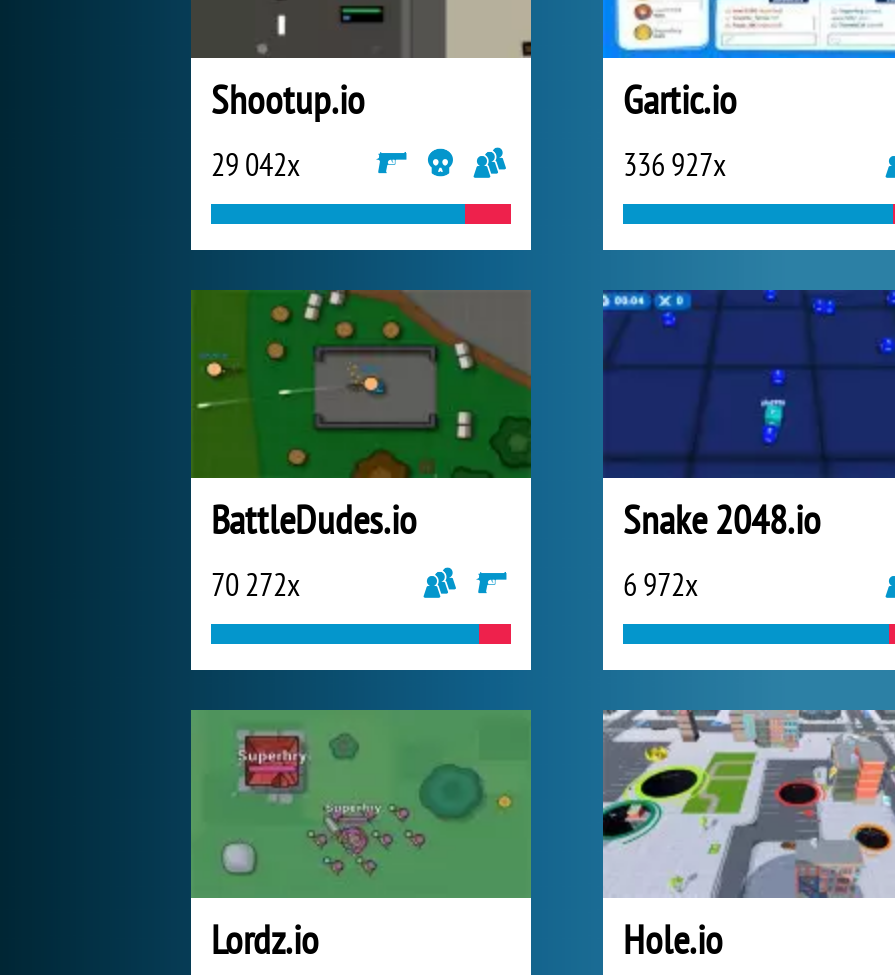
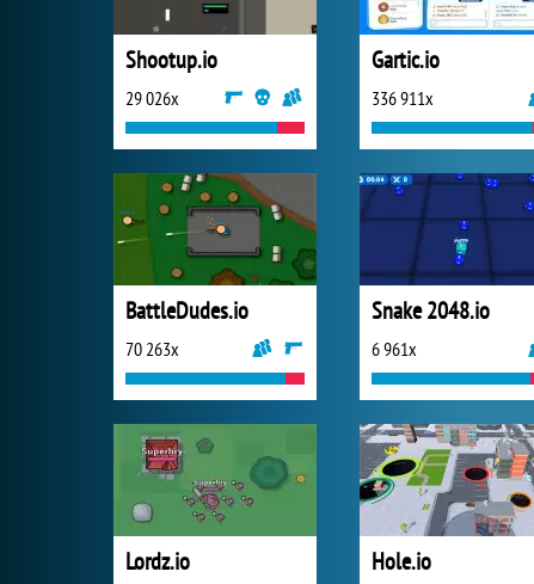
[211,144,301,184] 29 042x -> [125,86,179,110] 29 026x
[623,144,727,184] 336 927x -> [372,86,434,110] 336 911x
[211,564,301,604] 70 272x -> [125,337,179,361] 70 263x
[623,564,699,604] 6 972x -> [372,337,417,361] 6 961x

